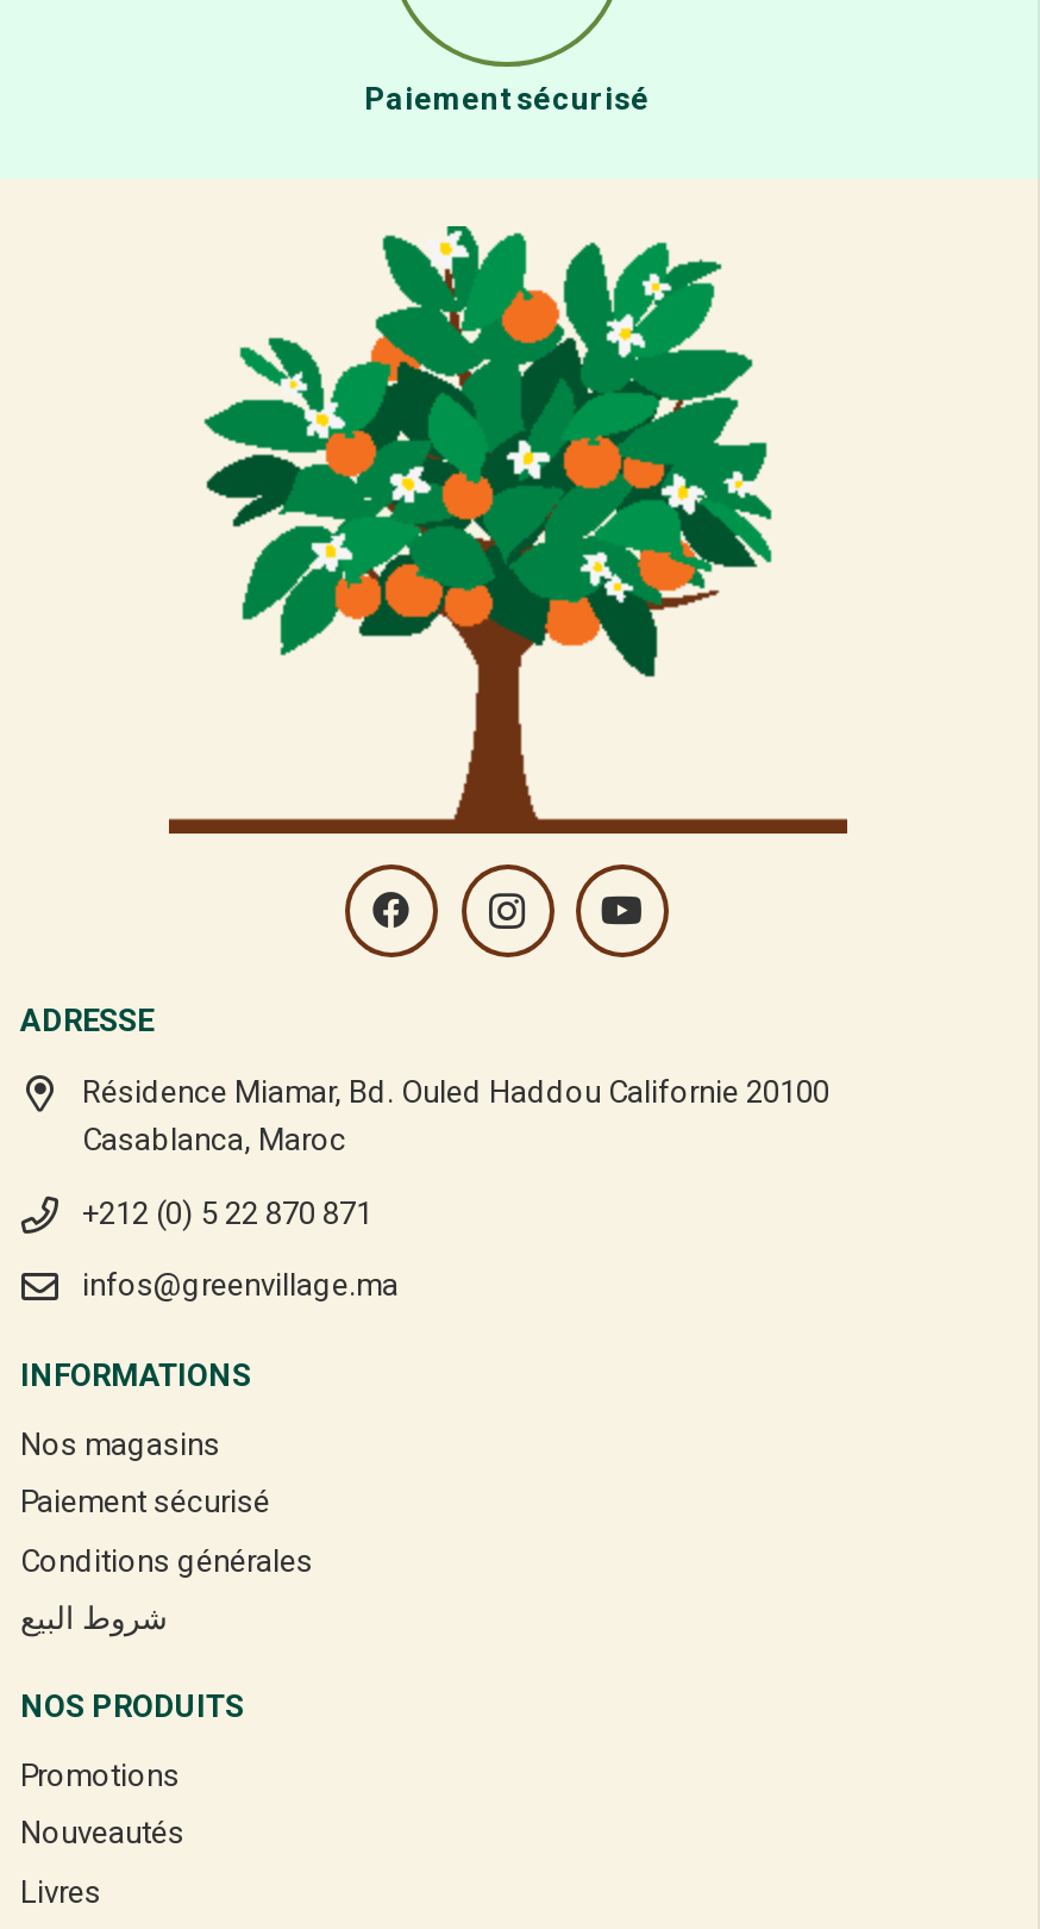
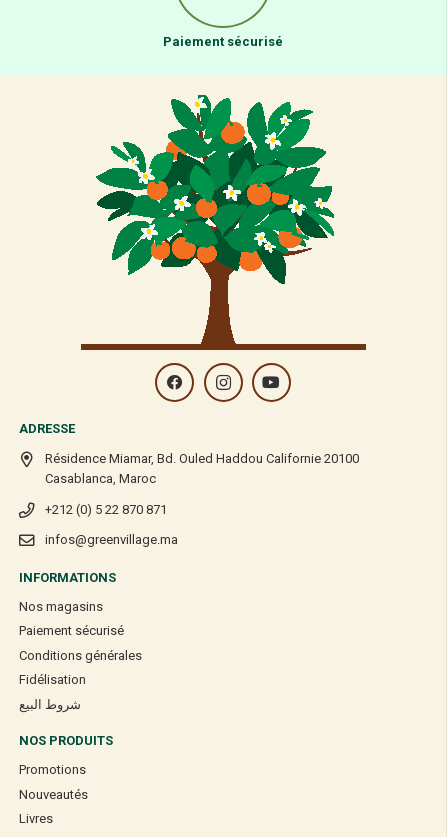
none -> [18,672,85,687] Fidélisation

